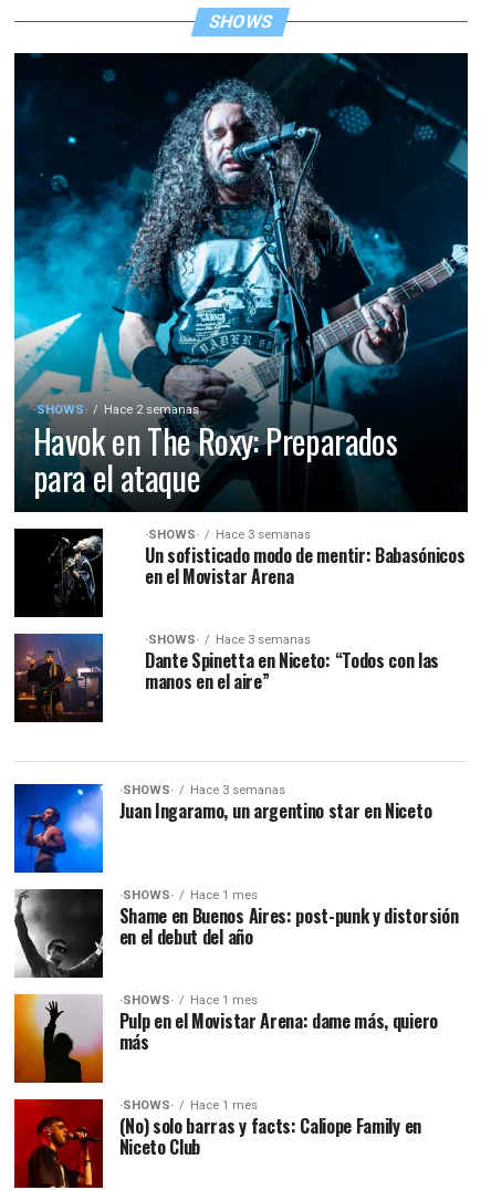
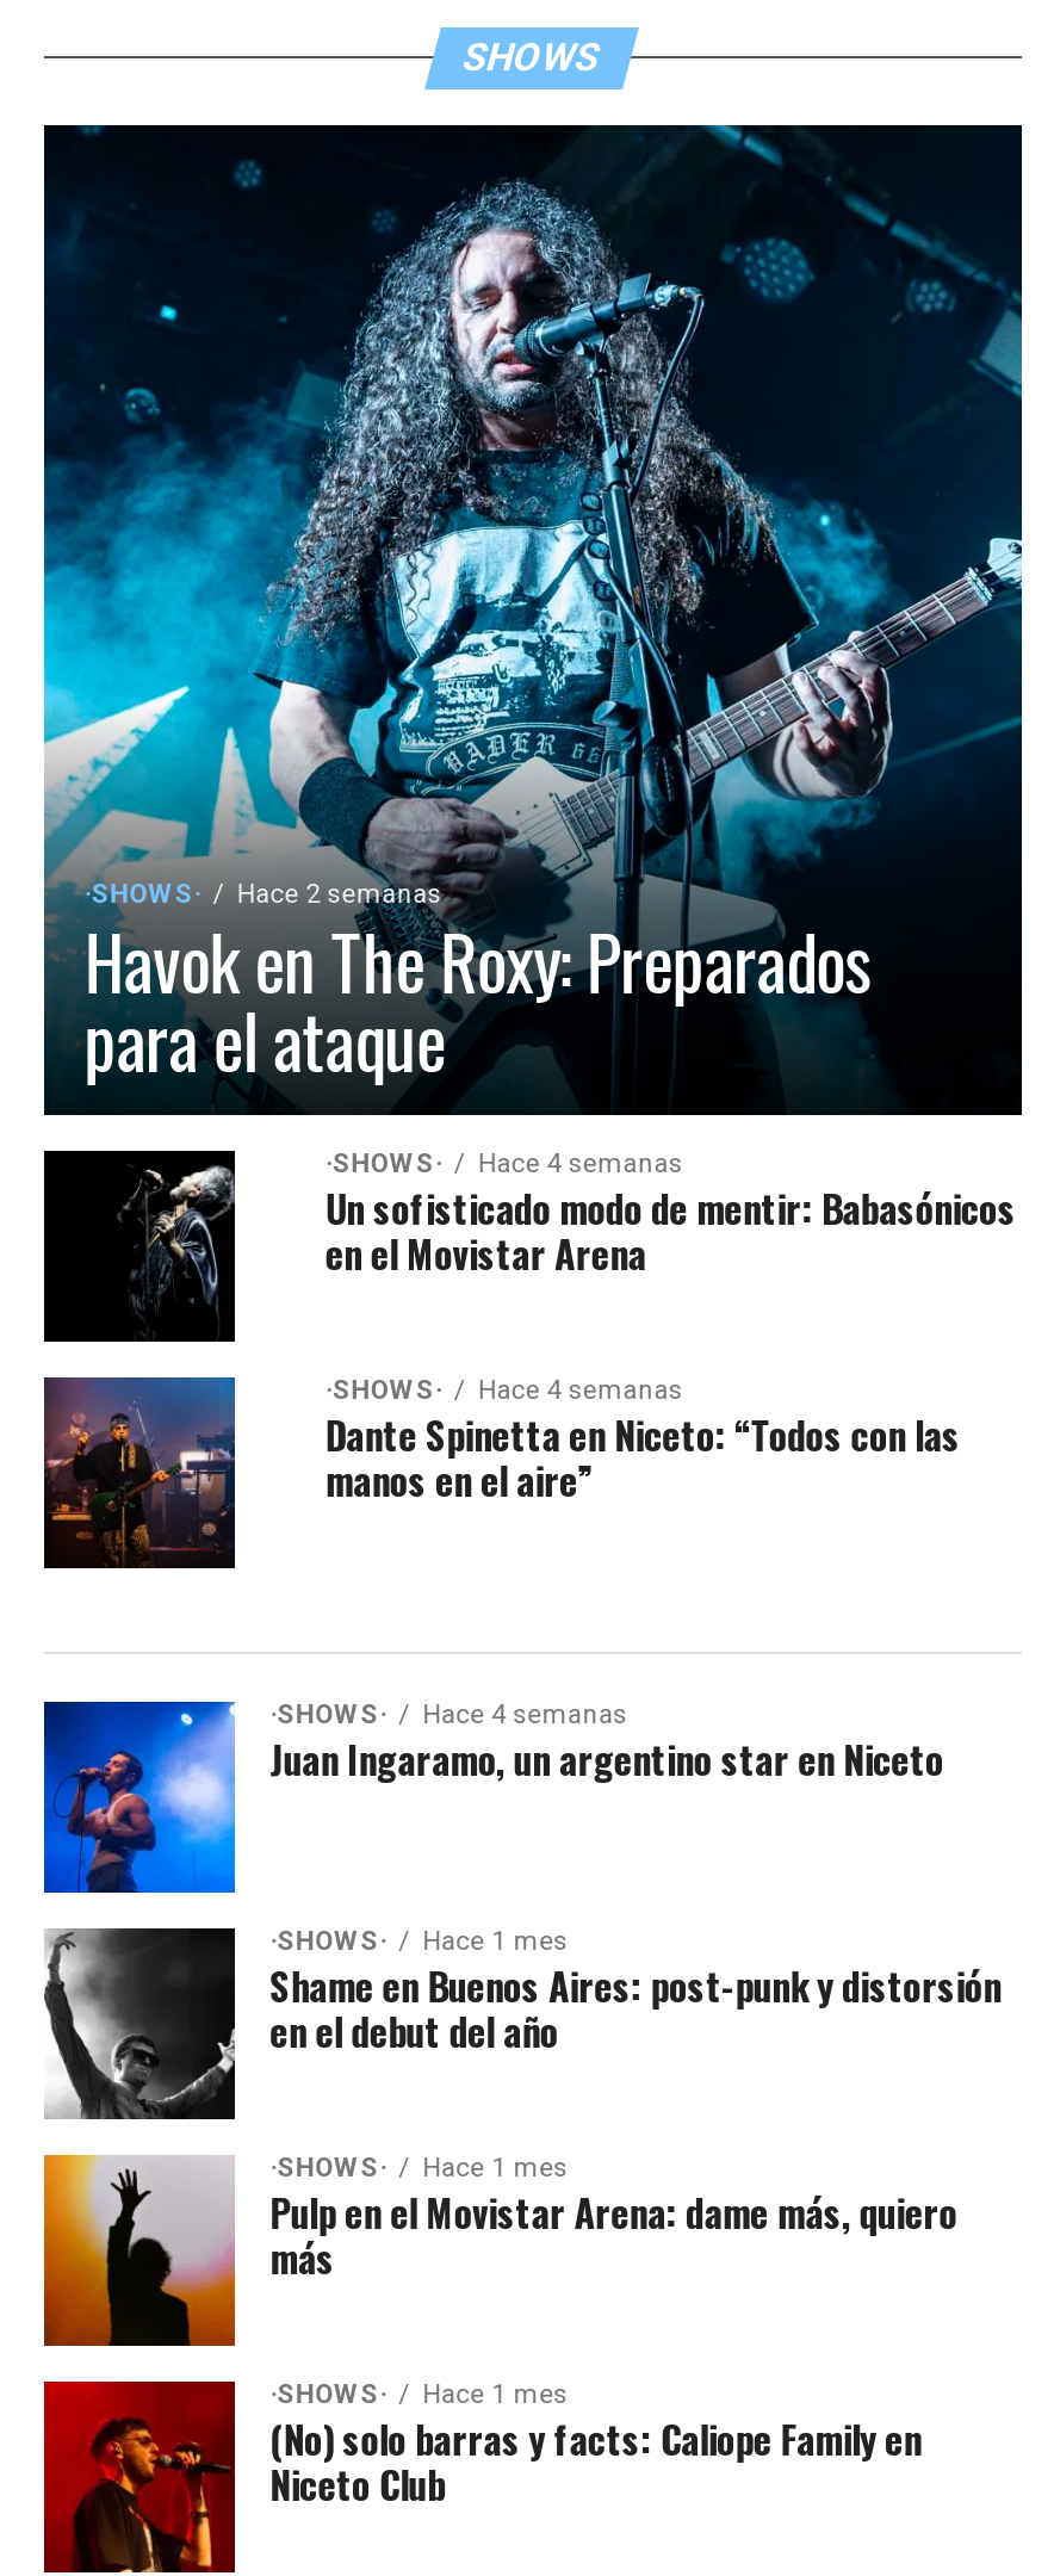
[145,528,311,542] ·SHOWS· Hace 3 semanas -> [325,1148,683,1179] ·SHOWS· Hace 4 semanas
[145,633,311,647] ·SHOWS· Hace 3 semanas -> [325,1375,683,1406] ·SHOWS· Hace 4 semanas
[119,783,285,797] ·SHOWS· Hace 3 semanas -> [270,1699,628,1730] ·SHOWS· Hace 4 semanas

